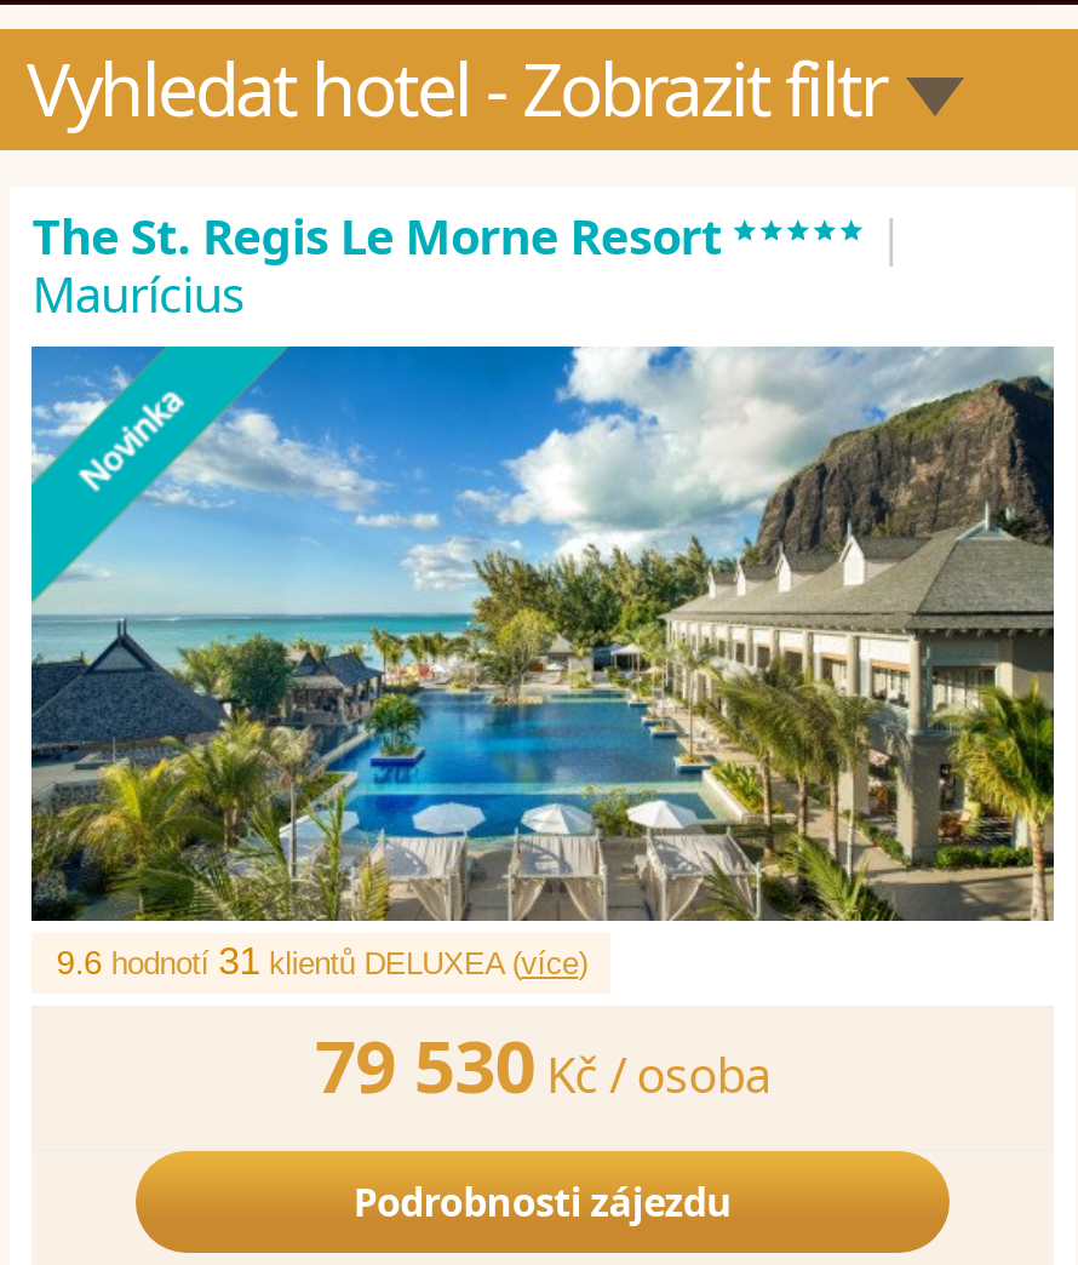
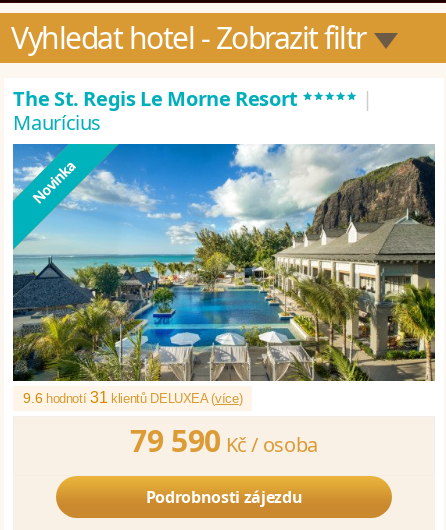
[315,1015,770,1114] 79 530 Kč /osoba -> [130,420,318,461] 79 590 Kč /osoba

